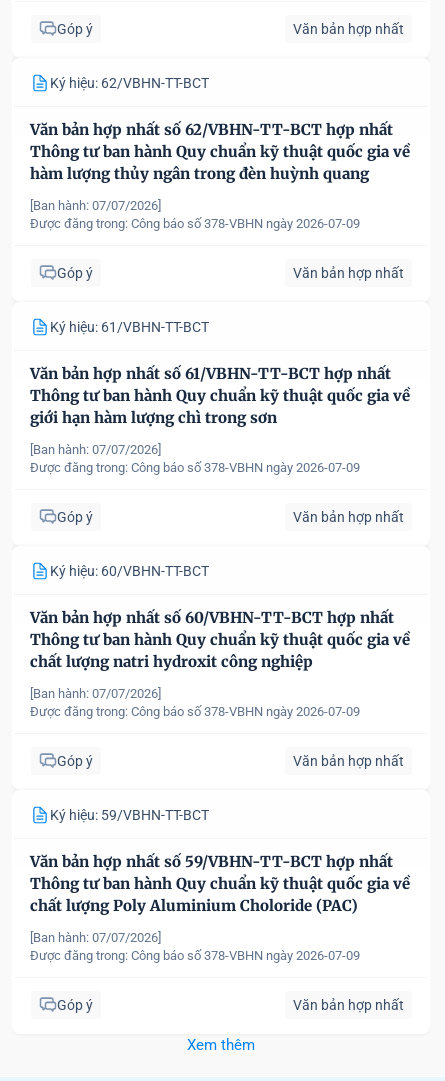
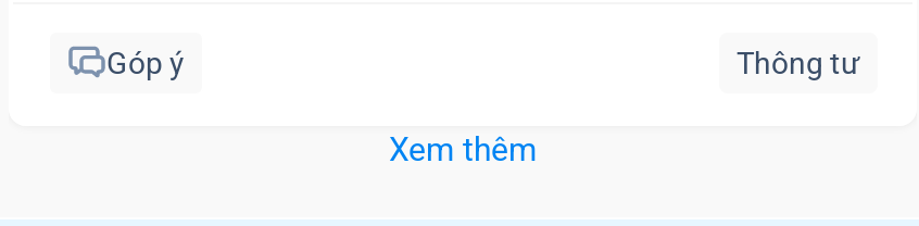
[30,21,410,1013] Văn bản hợp nhất | Ký hiệu: 62/VBHN-TT-BCT | Văn bản hợp nhất số 62/VBHN-TT-BCT hợp nhất | Thông tư ban hành Quy chuẩn kỹ thuật quốc gia về | hàm lượng thủy ngân trong đèn huỳnh quang | [Ban hành: 07/07/2026] | Được đăng trong: Công báo số 378-VBHN ngày 2026-07-09 | Góp ý | Văn bản hợp nhất | Ký hiệu: 61/VBHN-TT-BCT | Văn bản hợp nhất số 61/VBHN-TT-BCT hợp nhất | Thông tư ban hành Quy chuẩn kỹ thuật quốc gia về | giới hạn hàm lượng chì trong sơn | [Ban hành: 07/07/2026] | Được đăng trong: Công báo số 378-VBHN ngày 2026-07-09 | Góp ý | Văn bản hợp nhất | Ký hiệu: 60/VBHN-TT-BCT | Văn bản hợp nhất số 60/VBHN-TT-BCT hợp nhất | Thông tư ban hành Quy chuẩn kỹ thuật quốc gia về | chất lượng natri hydroxit công nghiệp | [Ban hành: 07/07/2026] | Được đăng trong: Công báo số 378-VBHN ngày 2026-07-09 | Góp ý | Văn bản hợp nhất | Ký hiệu: 59/VBHN-TT-BCT | Văn bản hợp nhất số 59/VBHN-TT-BCT hợp nhất | Thông tư ban hành Quy chuẩn kỹ thuật quốc gia về | chất lượng Poly Aluminium Choloride (PAC) | [Ban hành: 07/07/2026] | Được đăng trong: Công báo số 378-VBHN ngày 2026-07-09 | Góp ý | Văn bản hợp nhất -> [737,47,860,81] Thông tư

